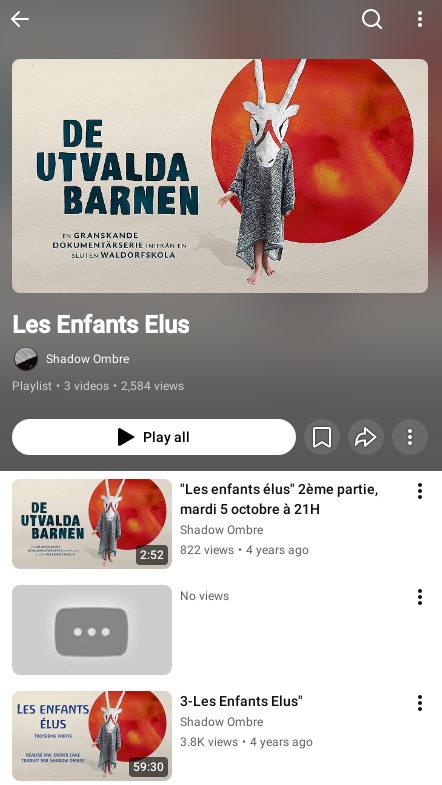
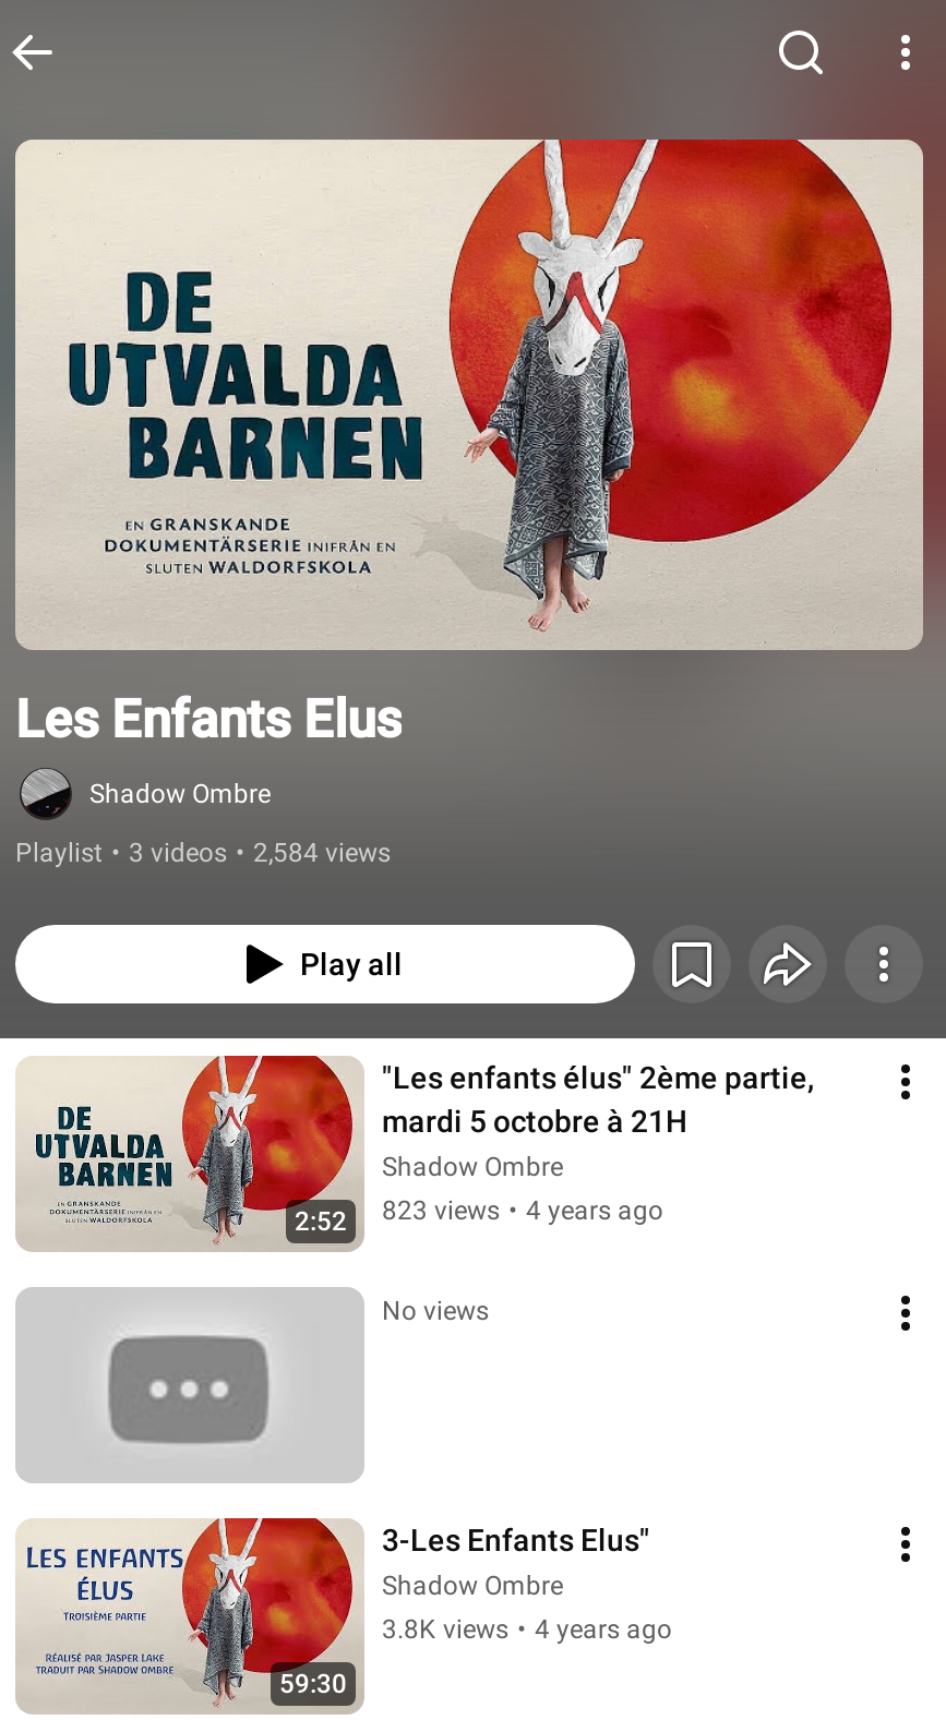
[180,543,309,557] 822 views • 4 years ago -> [382,1196,663,1226] 823 views • 4 years ago

